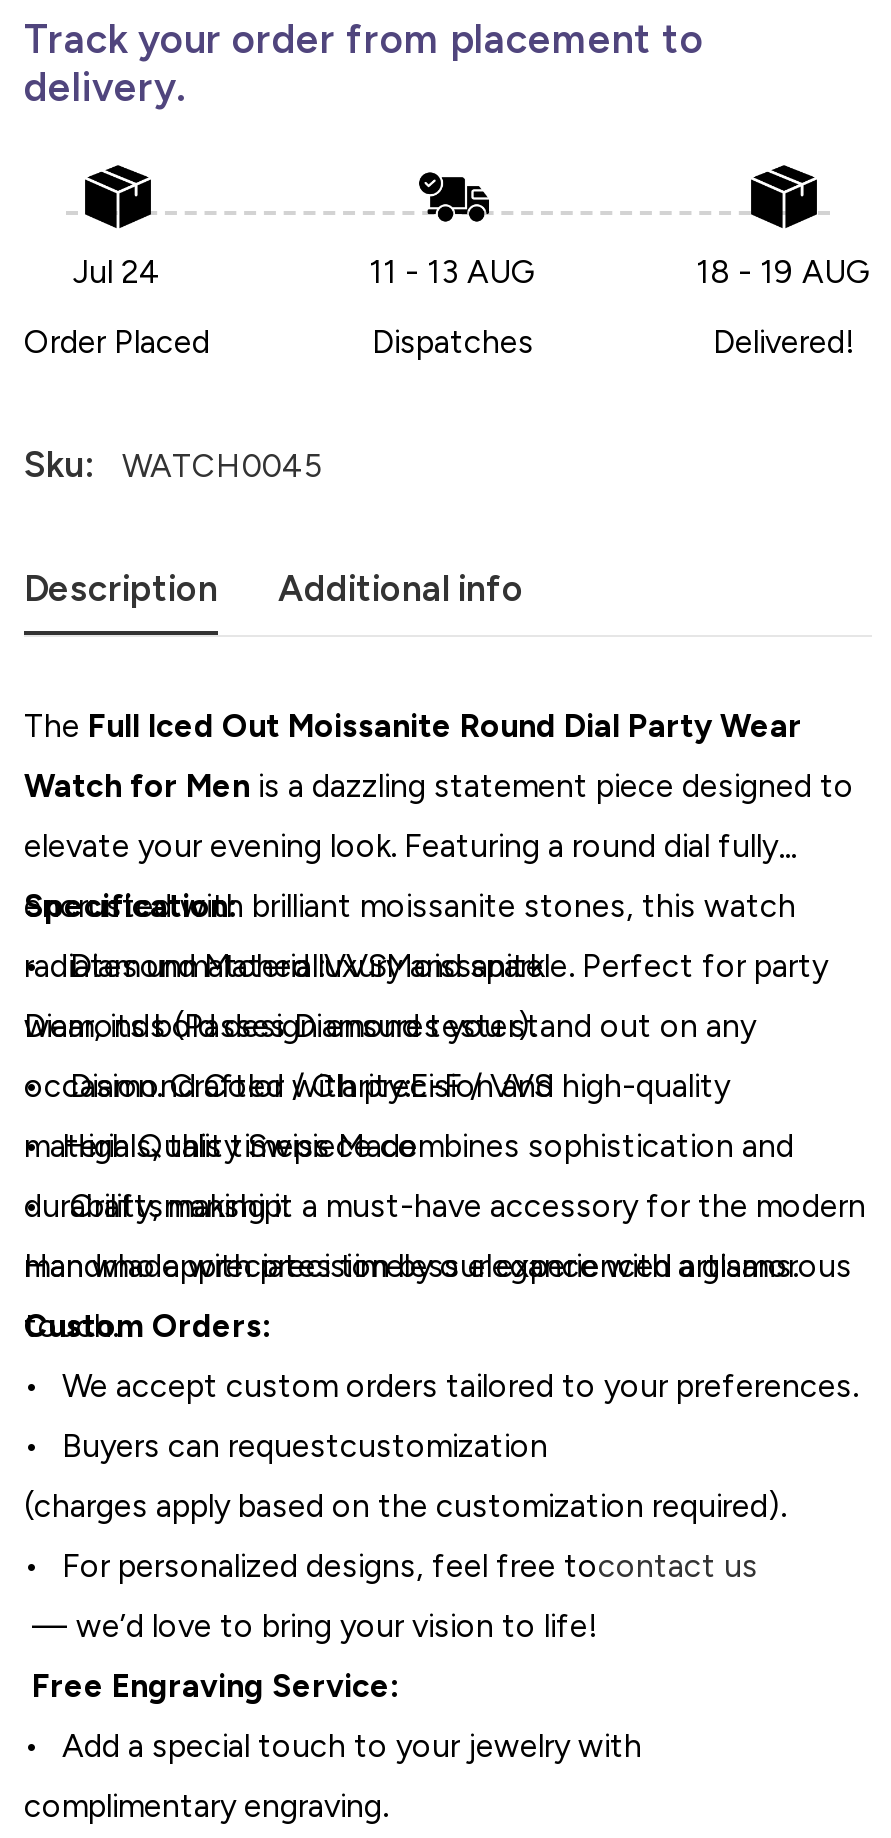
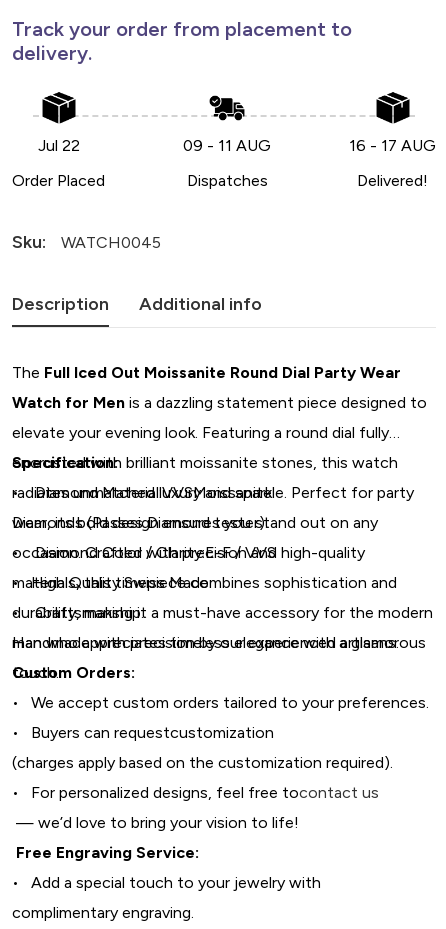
[73,254,161,292] Jul 24 -> [37,136,79,155] Jul 22
[369,254,537,292] 11 - 13 AUG -> [183,136,271,155] 09 - 11 AUG
[696,254,872,292] 18 - 19 AUG -> [349,136,436,155] 16 - 17 AUG

